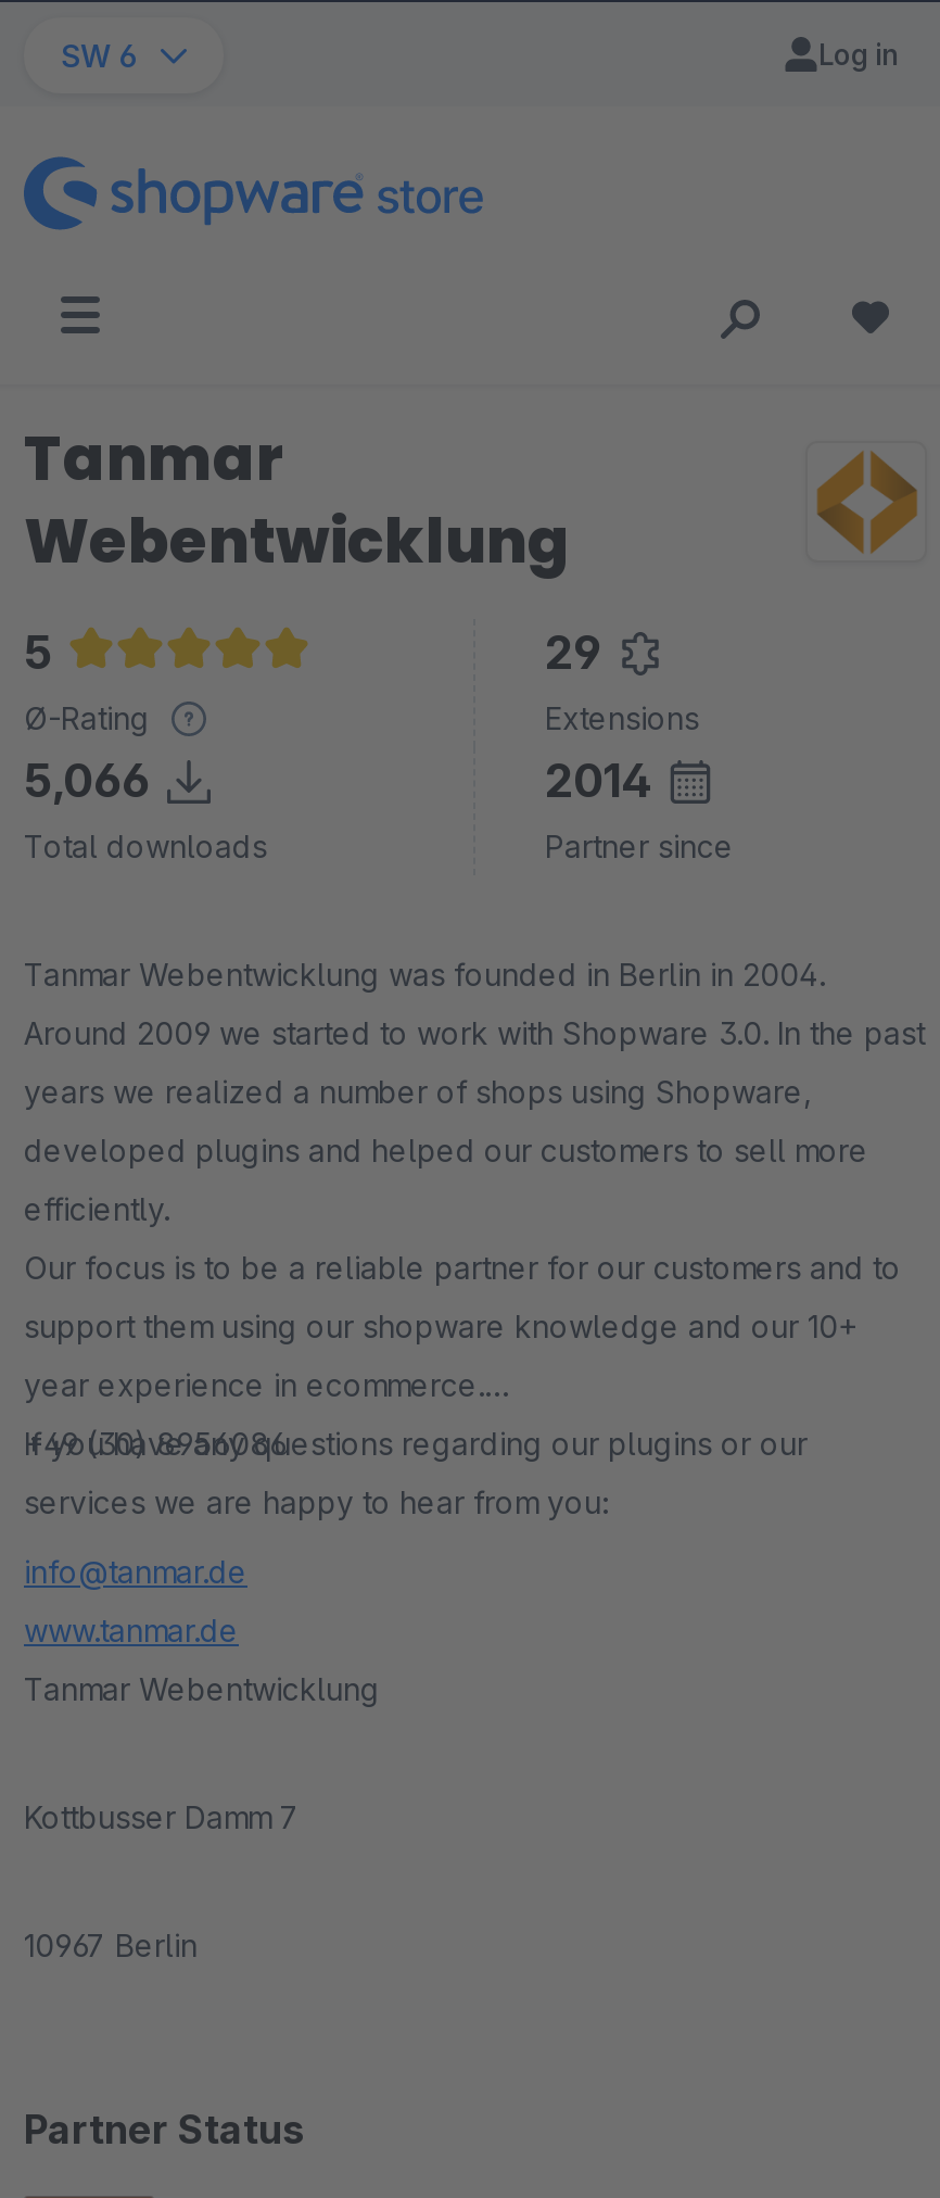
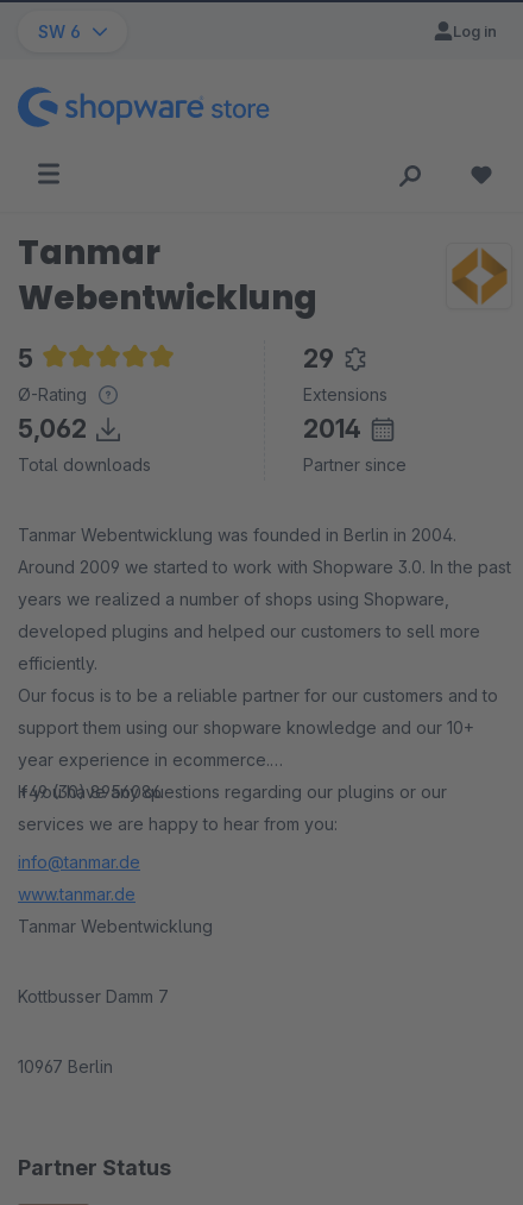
[24,754,150,808] 5,066 -> [18,414,87,444] 5,062

